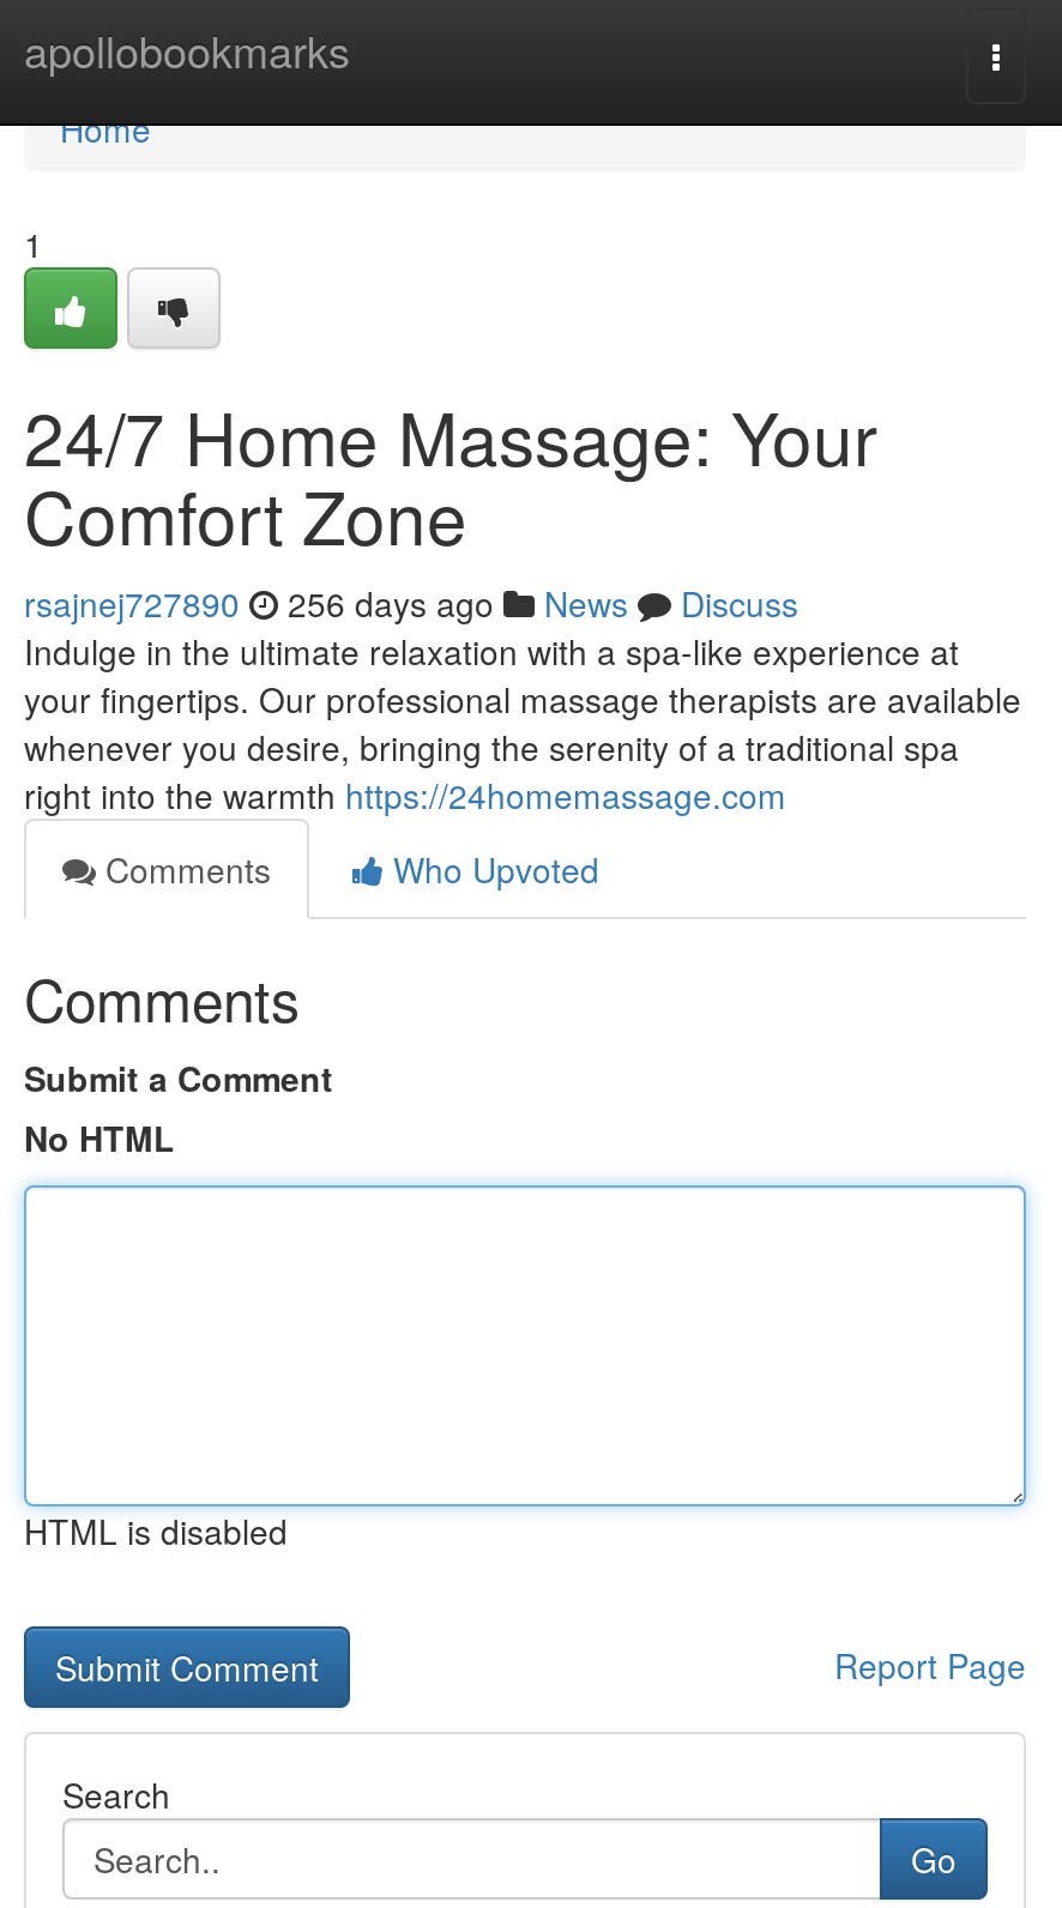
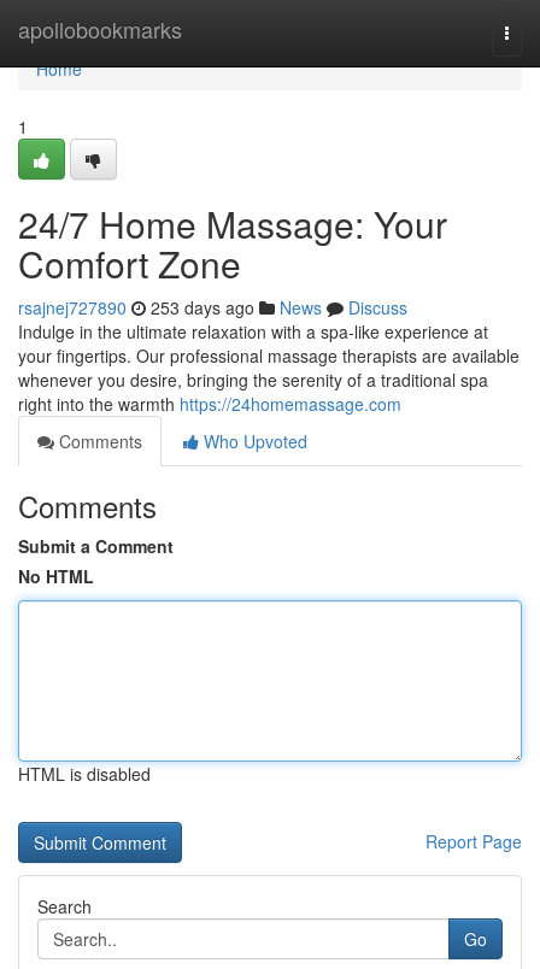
[24,579,798,627] rsajnej727890 256 days ago News Discuss -> [18,295,407,319] rsajnej727890 253 days ago News Discuss

